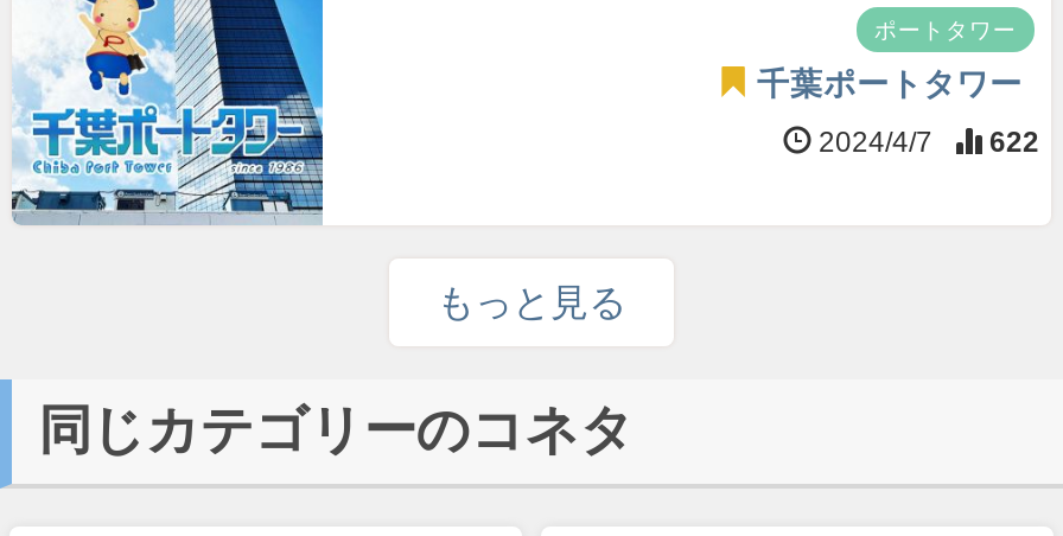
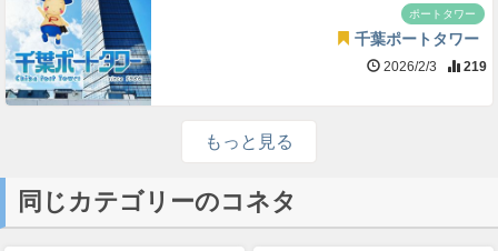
[811,127,940,160] 2024/4/7 -> [380,59,440,75] 2026/2/3
[989,127,1039,160] 622 -> [464,59,487,75] 219

